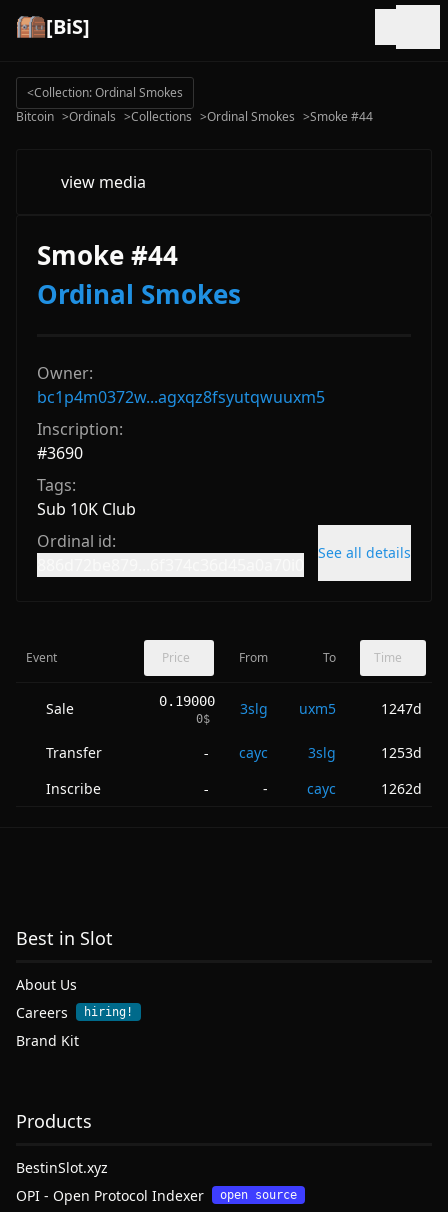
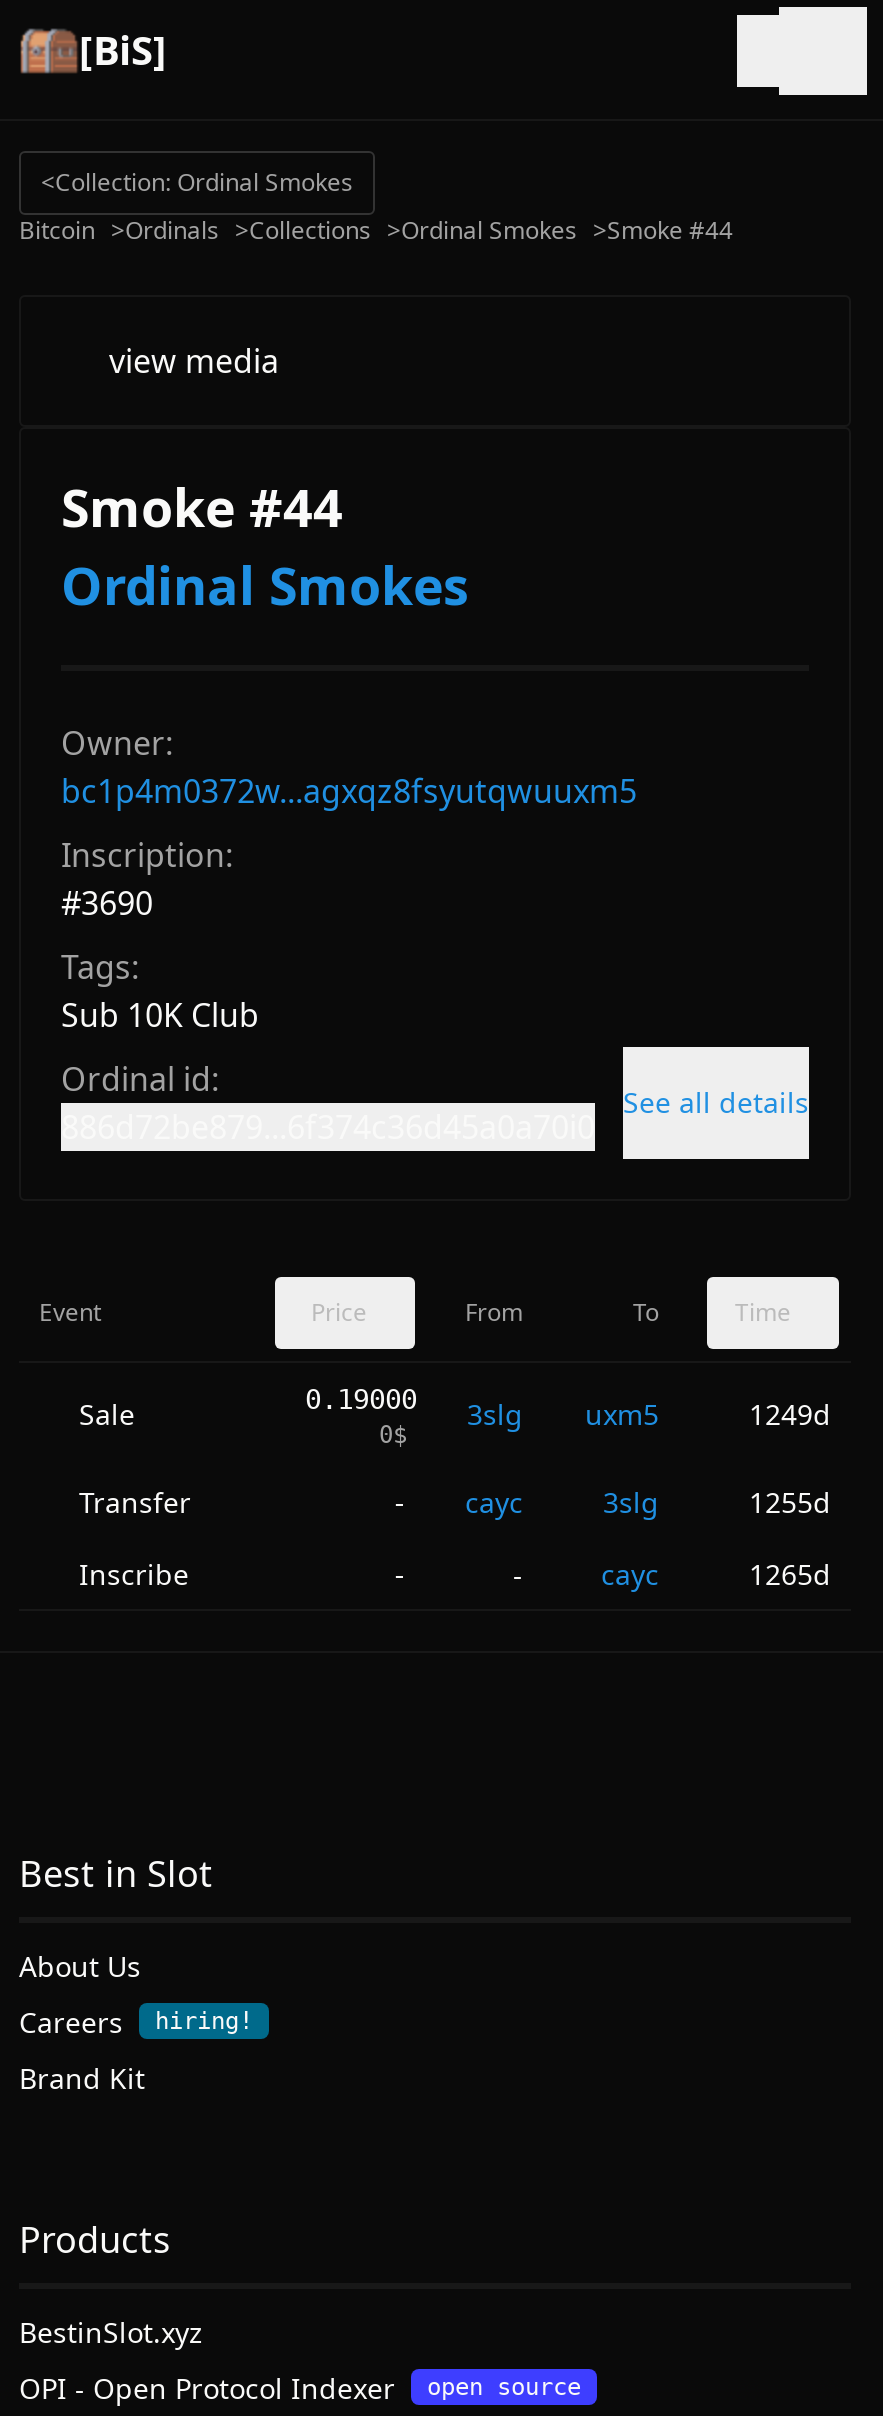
[381,699,422,718] 1247d -> [749,1395,831,1433] 1249d
[381,743,422,762] 1253d -> [749,1483,831,1521] 1255d
[381,779,422,798] 1262d -> [749,1555,831,1593] 1265d

